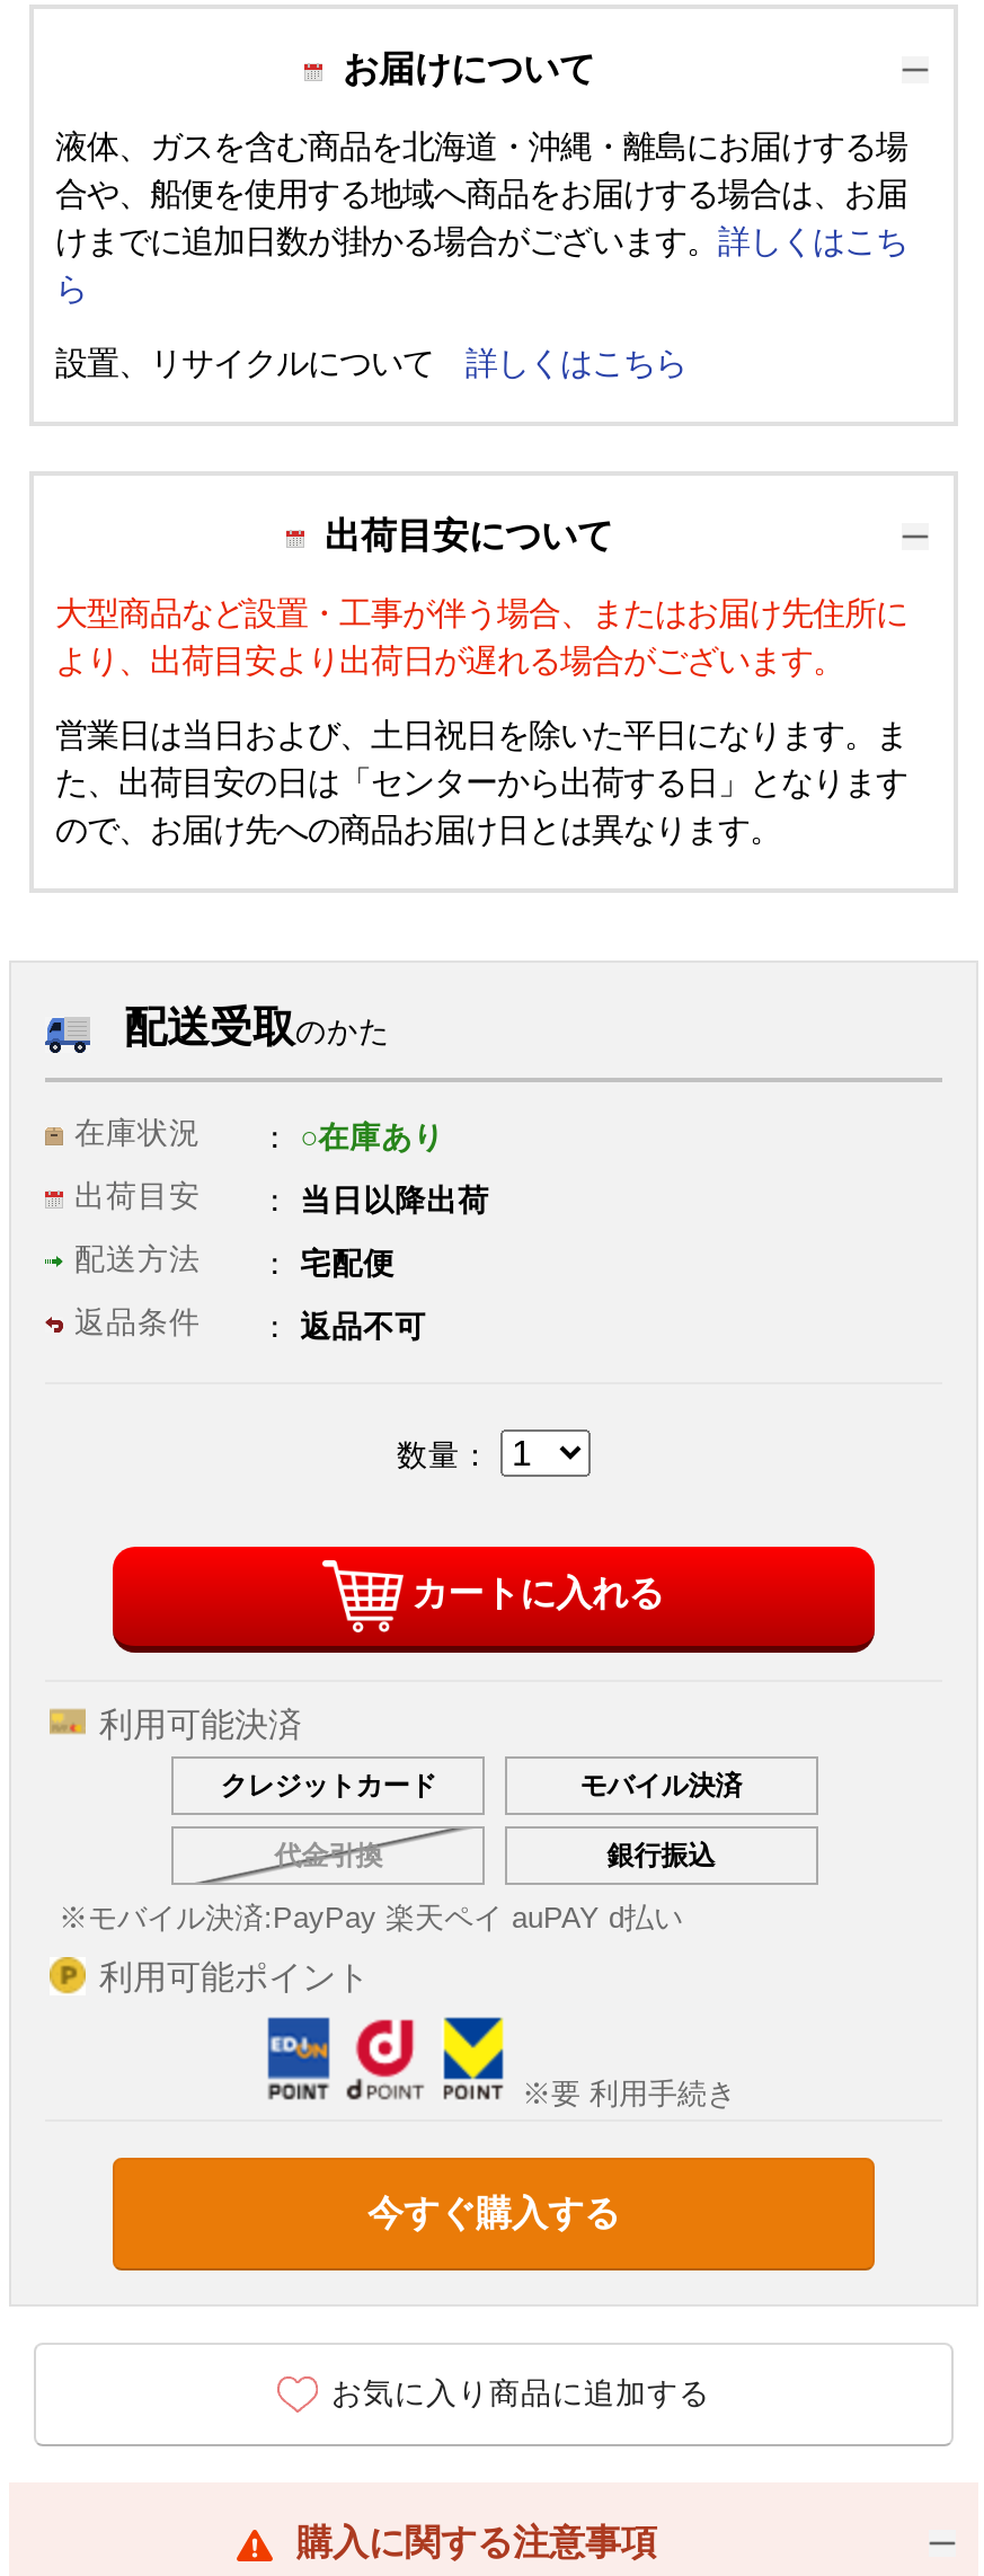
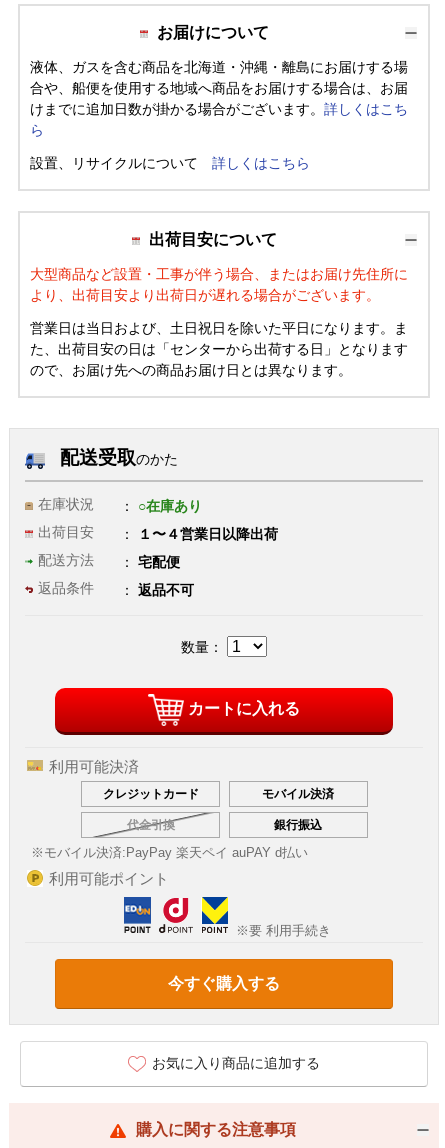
[291,1185,490,1218] 当日以降出荷 -> [134,527,278,542] １〜４営業日以降出荷

